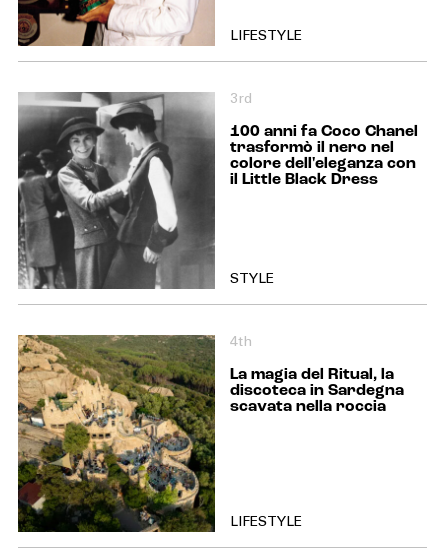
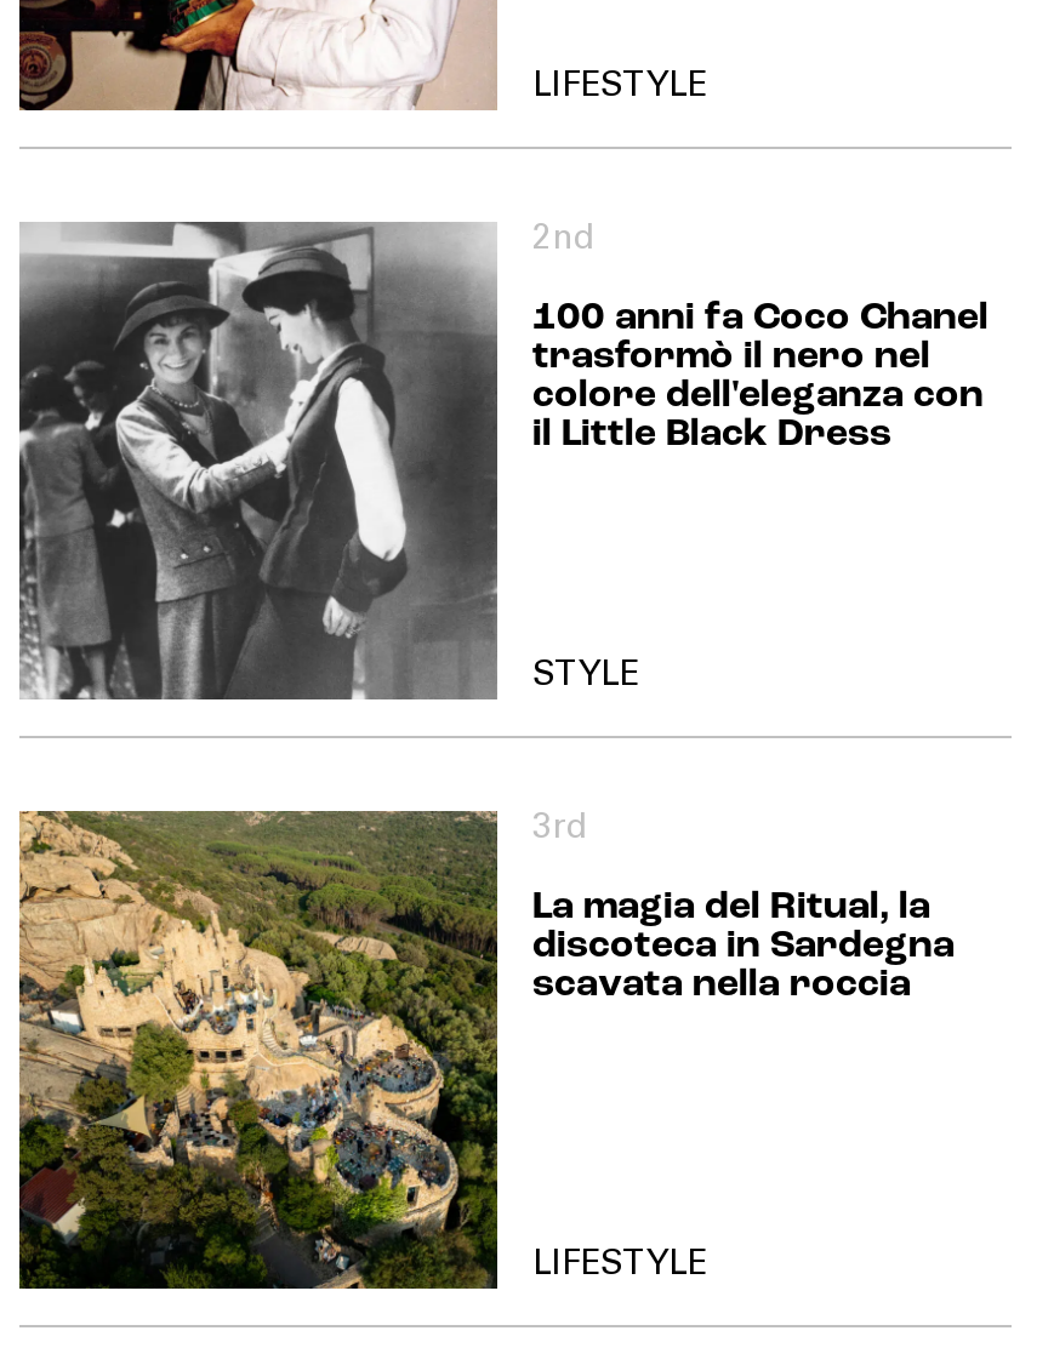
[229,93,251,107] 3rd -> [532,225,593,259] 2nd
[229,336,251,350] 4th -> [532,814,586,848] 3rd

